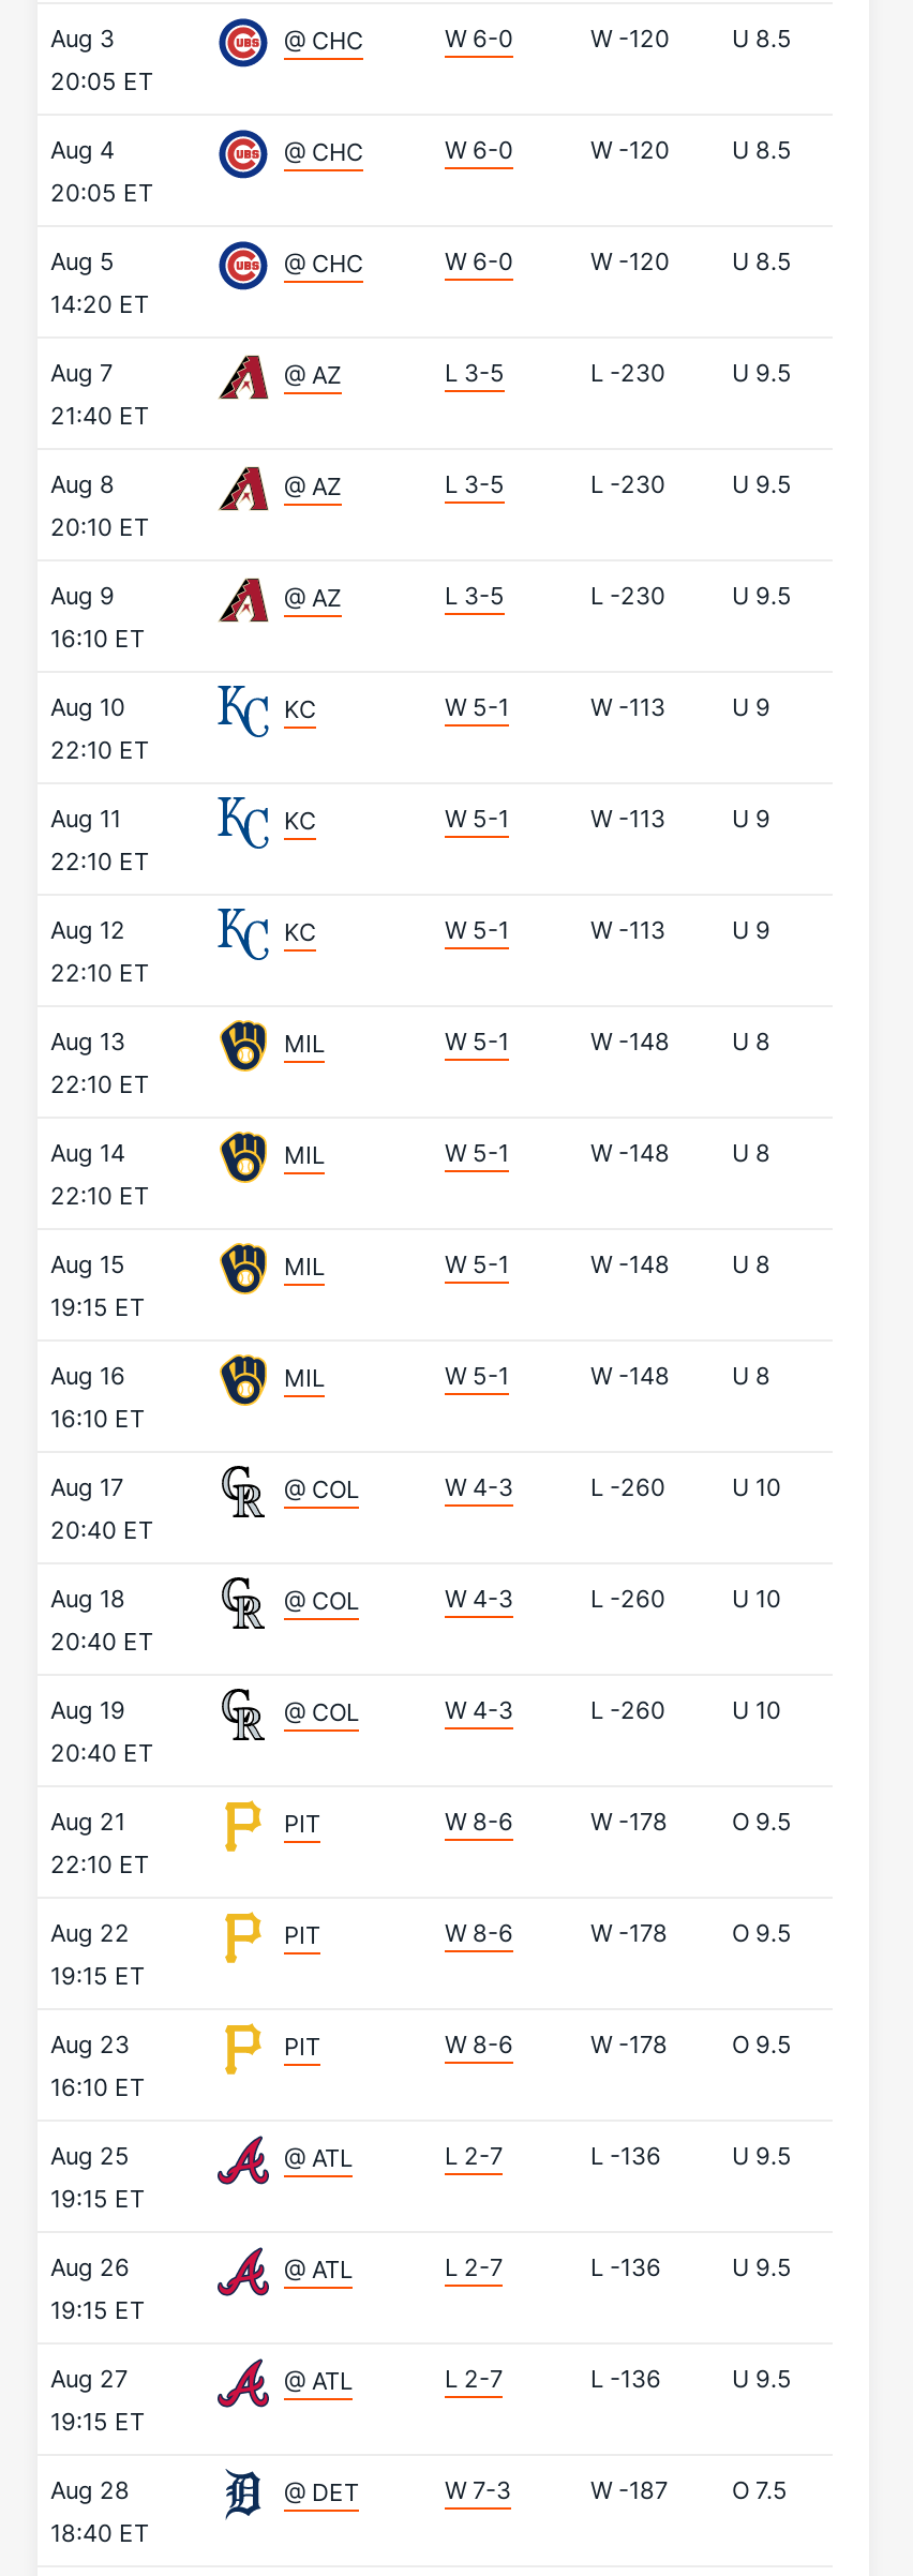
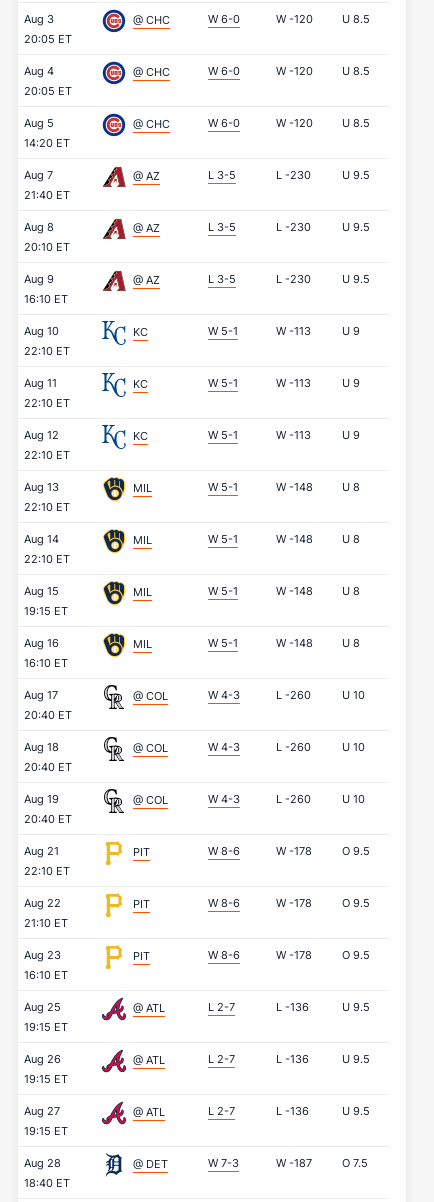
[50,1961,145,1991] 19:15 ET -> [24,916,68,930] 21:10 ET

